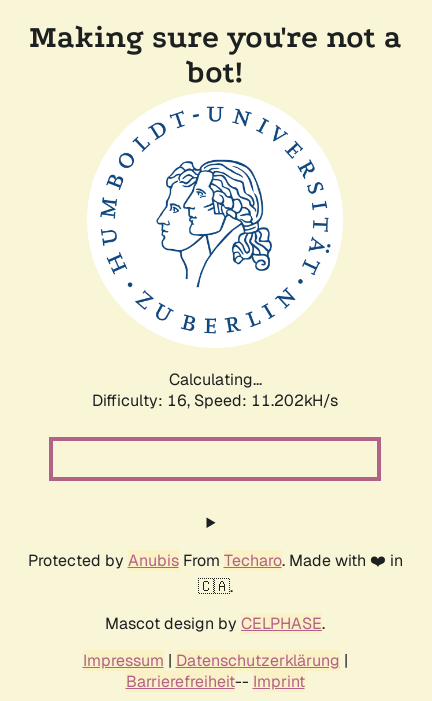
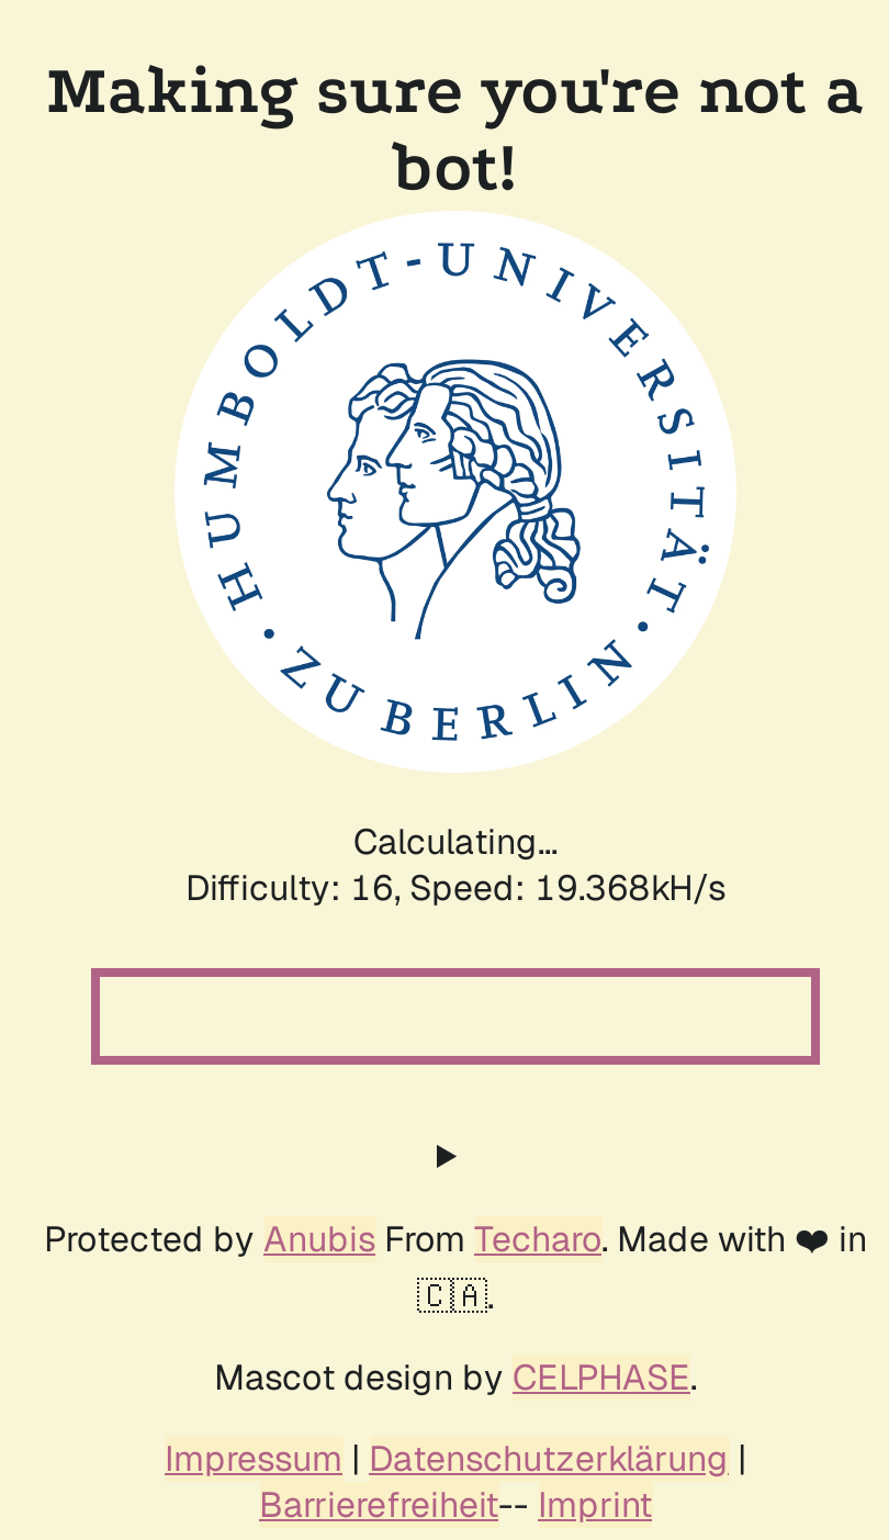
[92,390,338,411] Difficulty: 16, Speed: 11.202kH/s -> [185,865,725,911] Difficulty: 16, Speed: 19.368kH/s

